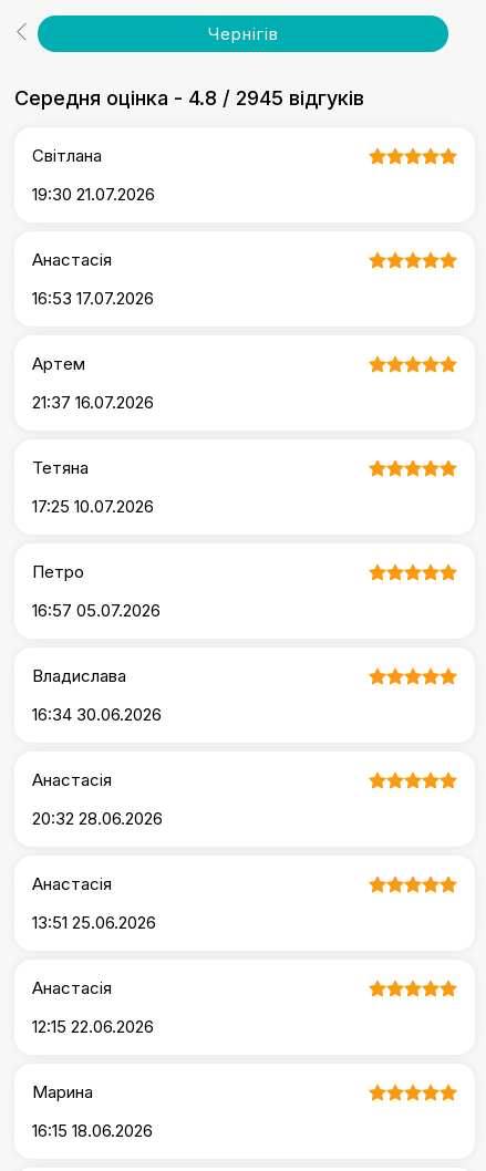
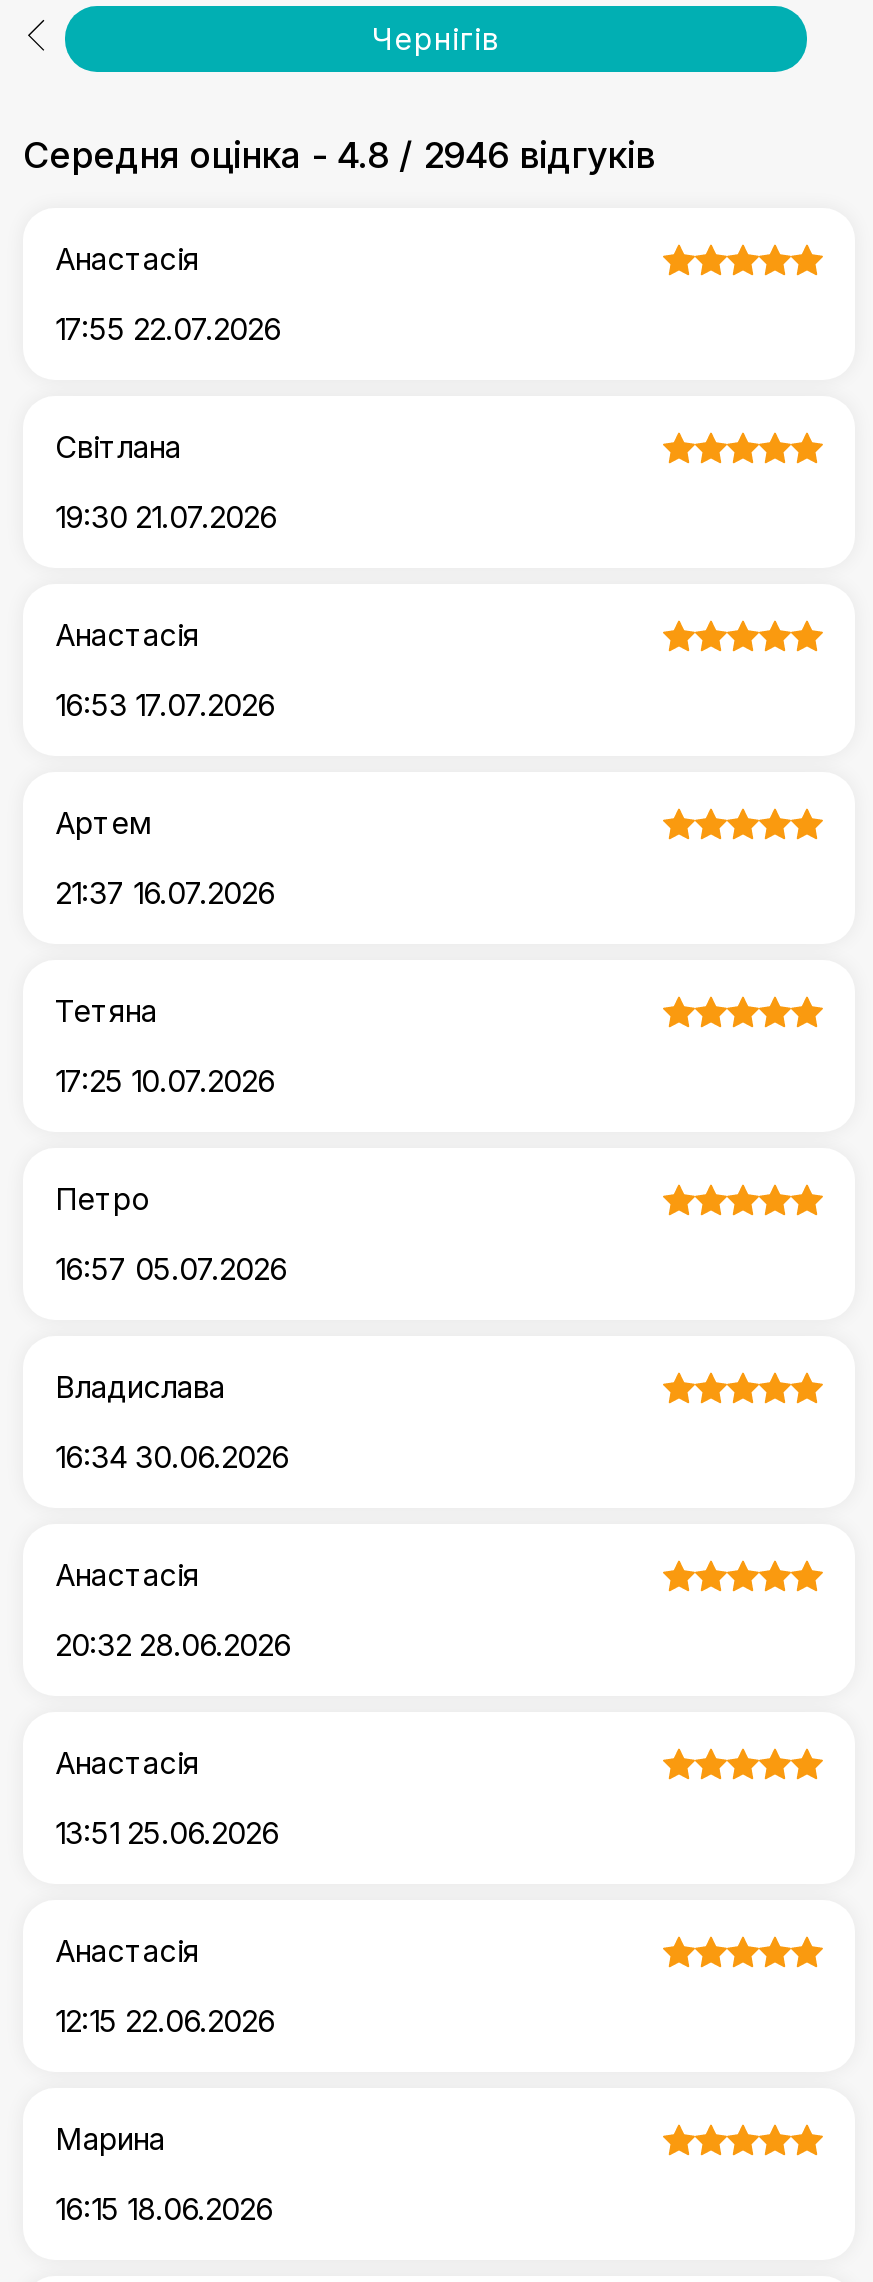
[14,86,364,110] Середня оцінка - 4.8 / 2945 відгуків -> [23,134,655,348] Середня оцінка - 4.8 / 2946 відгуків | Анастасія | 17:55 22.07.2026

